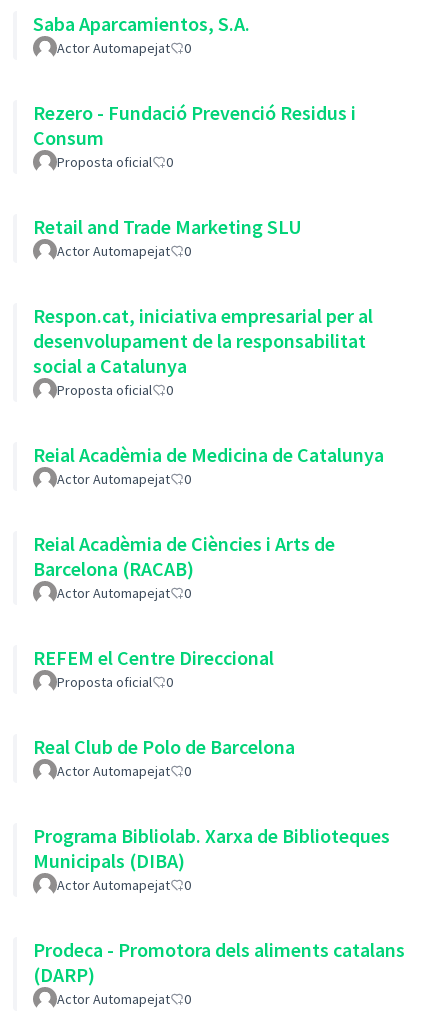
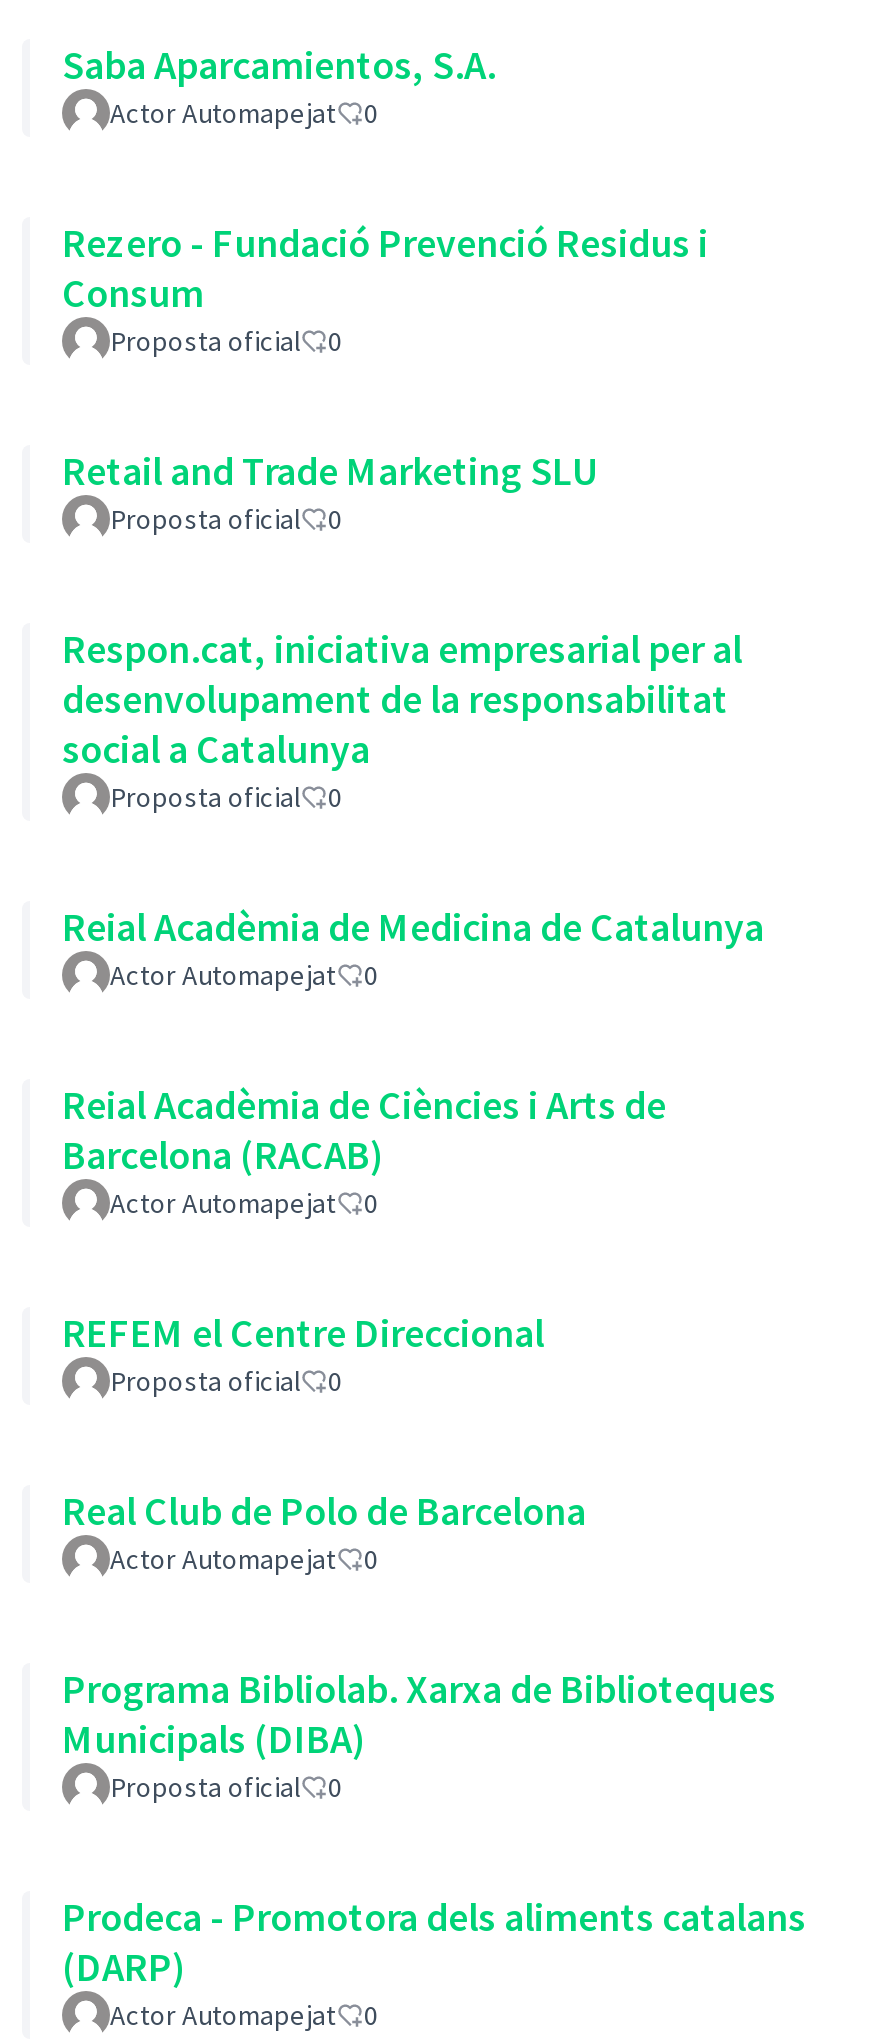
[57,242,170,260] Actor Automapejat -> [110,501,300,537] Proposta oficial
[57,876,170,894] Actor Automapejat -> [110,1769,300,1805] Proposta oficial

